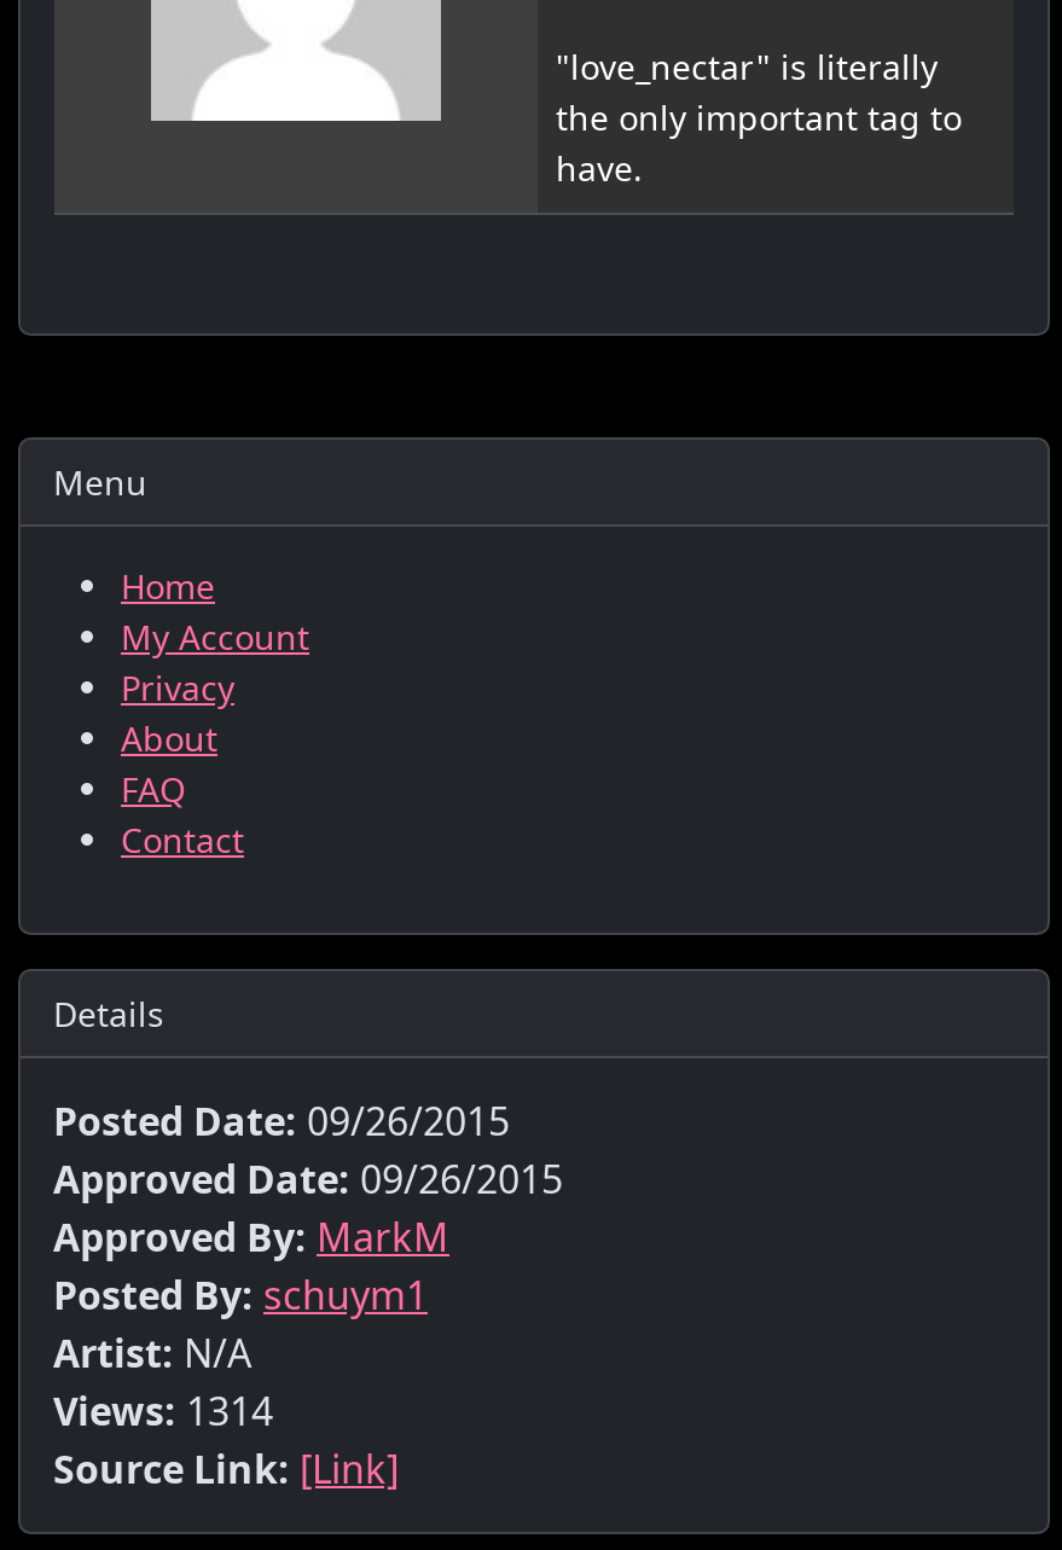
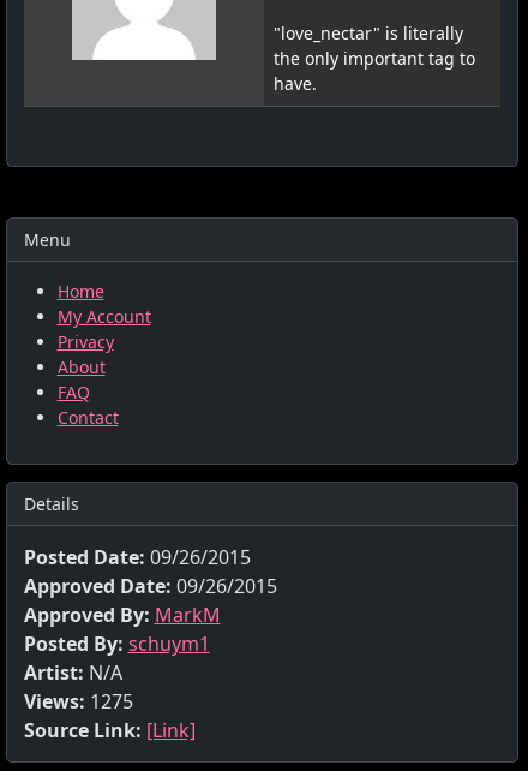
[53,1384,273,1437] Views: 1314 -> [23,688,133,714] Views: 1275

